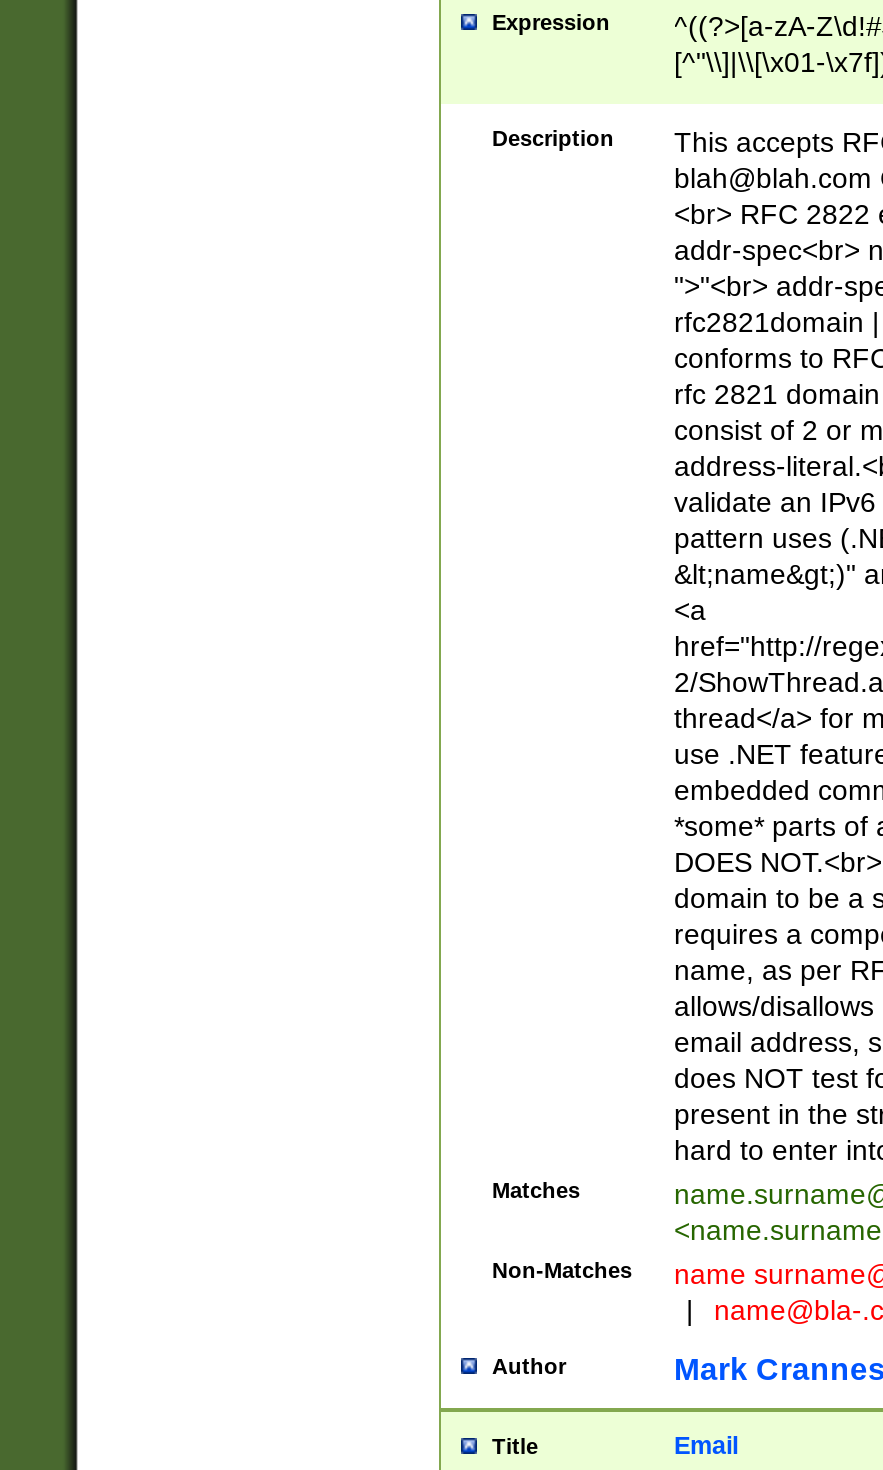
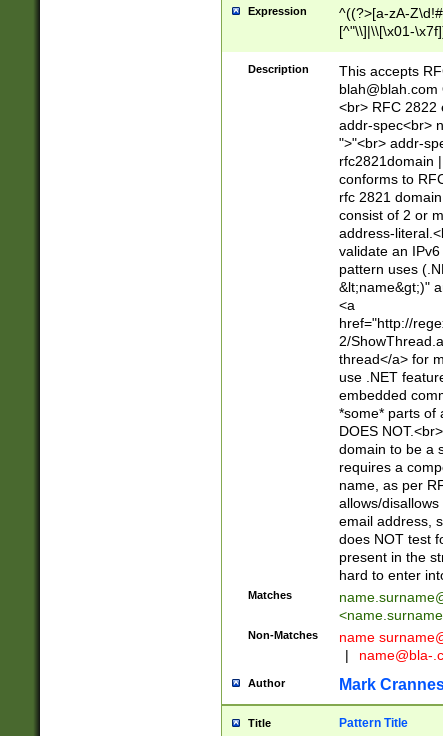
[674,1432,738,1460] Email -> [338,716,407,730] Pattern Title

